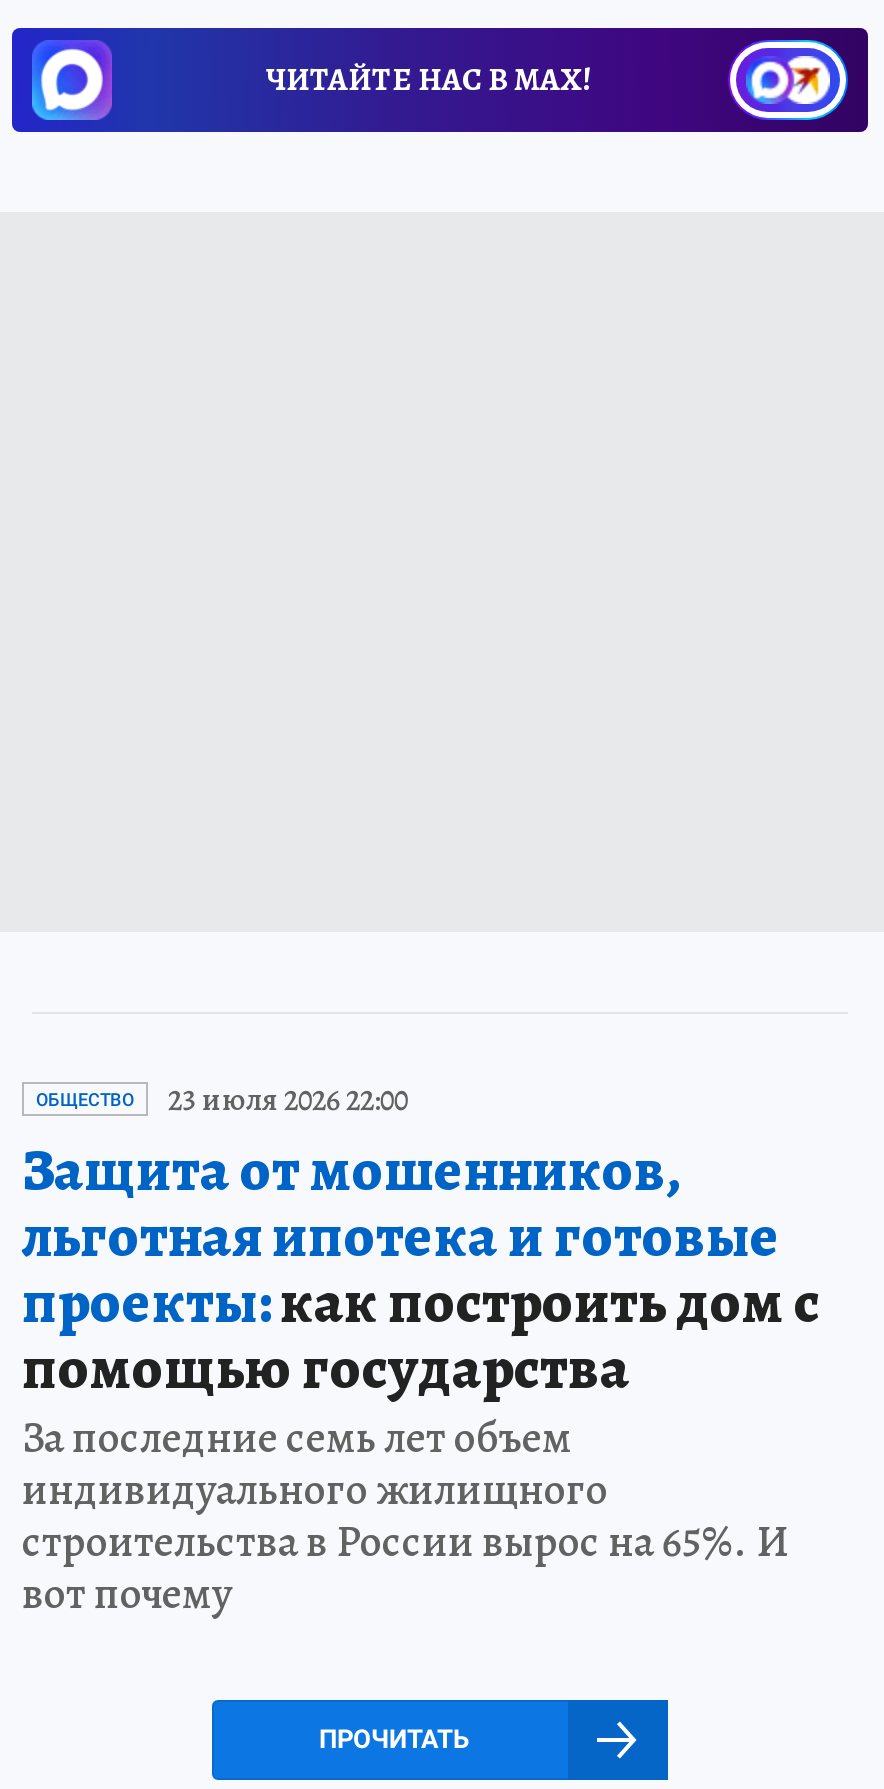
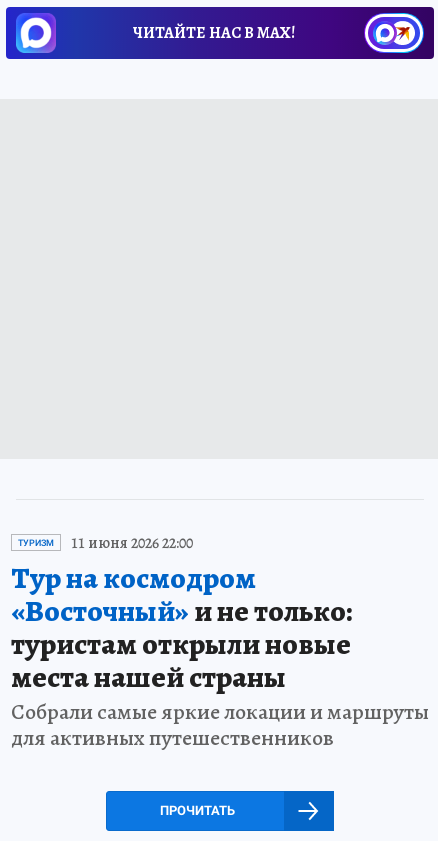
[22,1077,820,1623] ОБЩЕСТВО | 23 июля 2026 22:00 | Защита от мошенников, | льготная ипотека и готовые | проекты:как построить дом с | помощью государства | За последние семь лет объем | индивидуального жилищного | строительства в России вырос на 65%. И | вот почему -> [11,532,429,753] ТУРИЗМ | 11 июня 2026 22:00 | Тур на космодром | «Восточный»и не только: | туристам открыли новые | места нашей страны | Собрали самые яркие локации и маршруты | для активных путешественников

